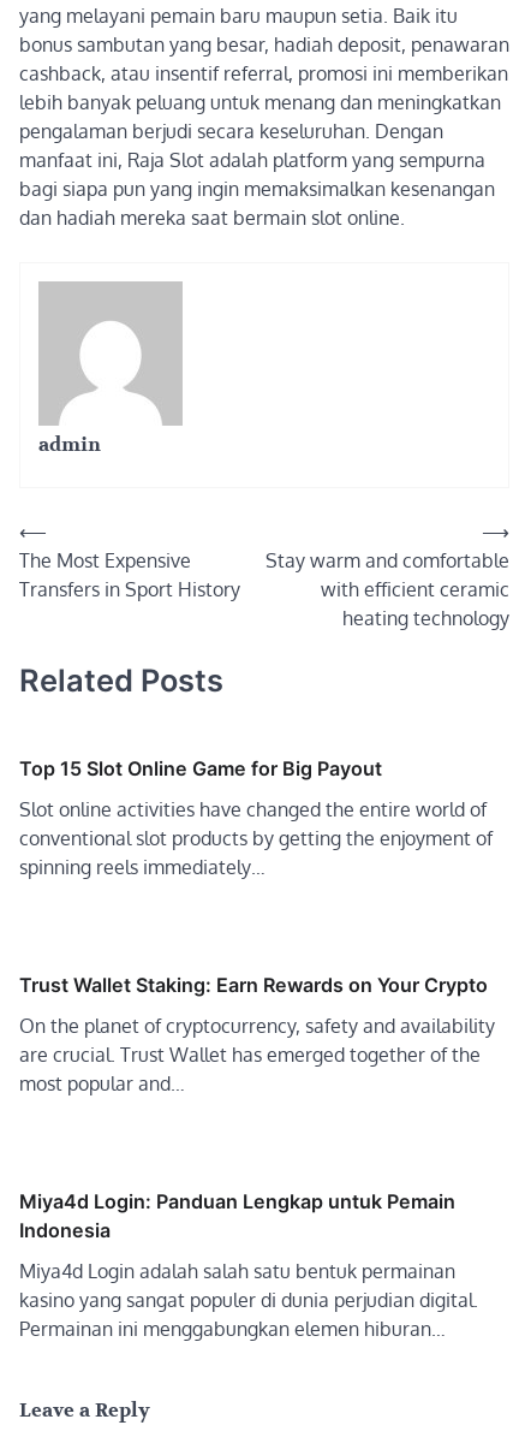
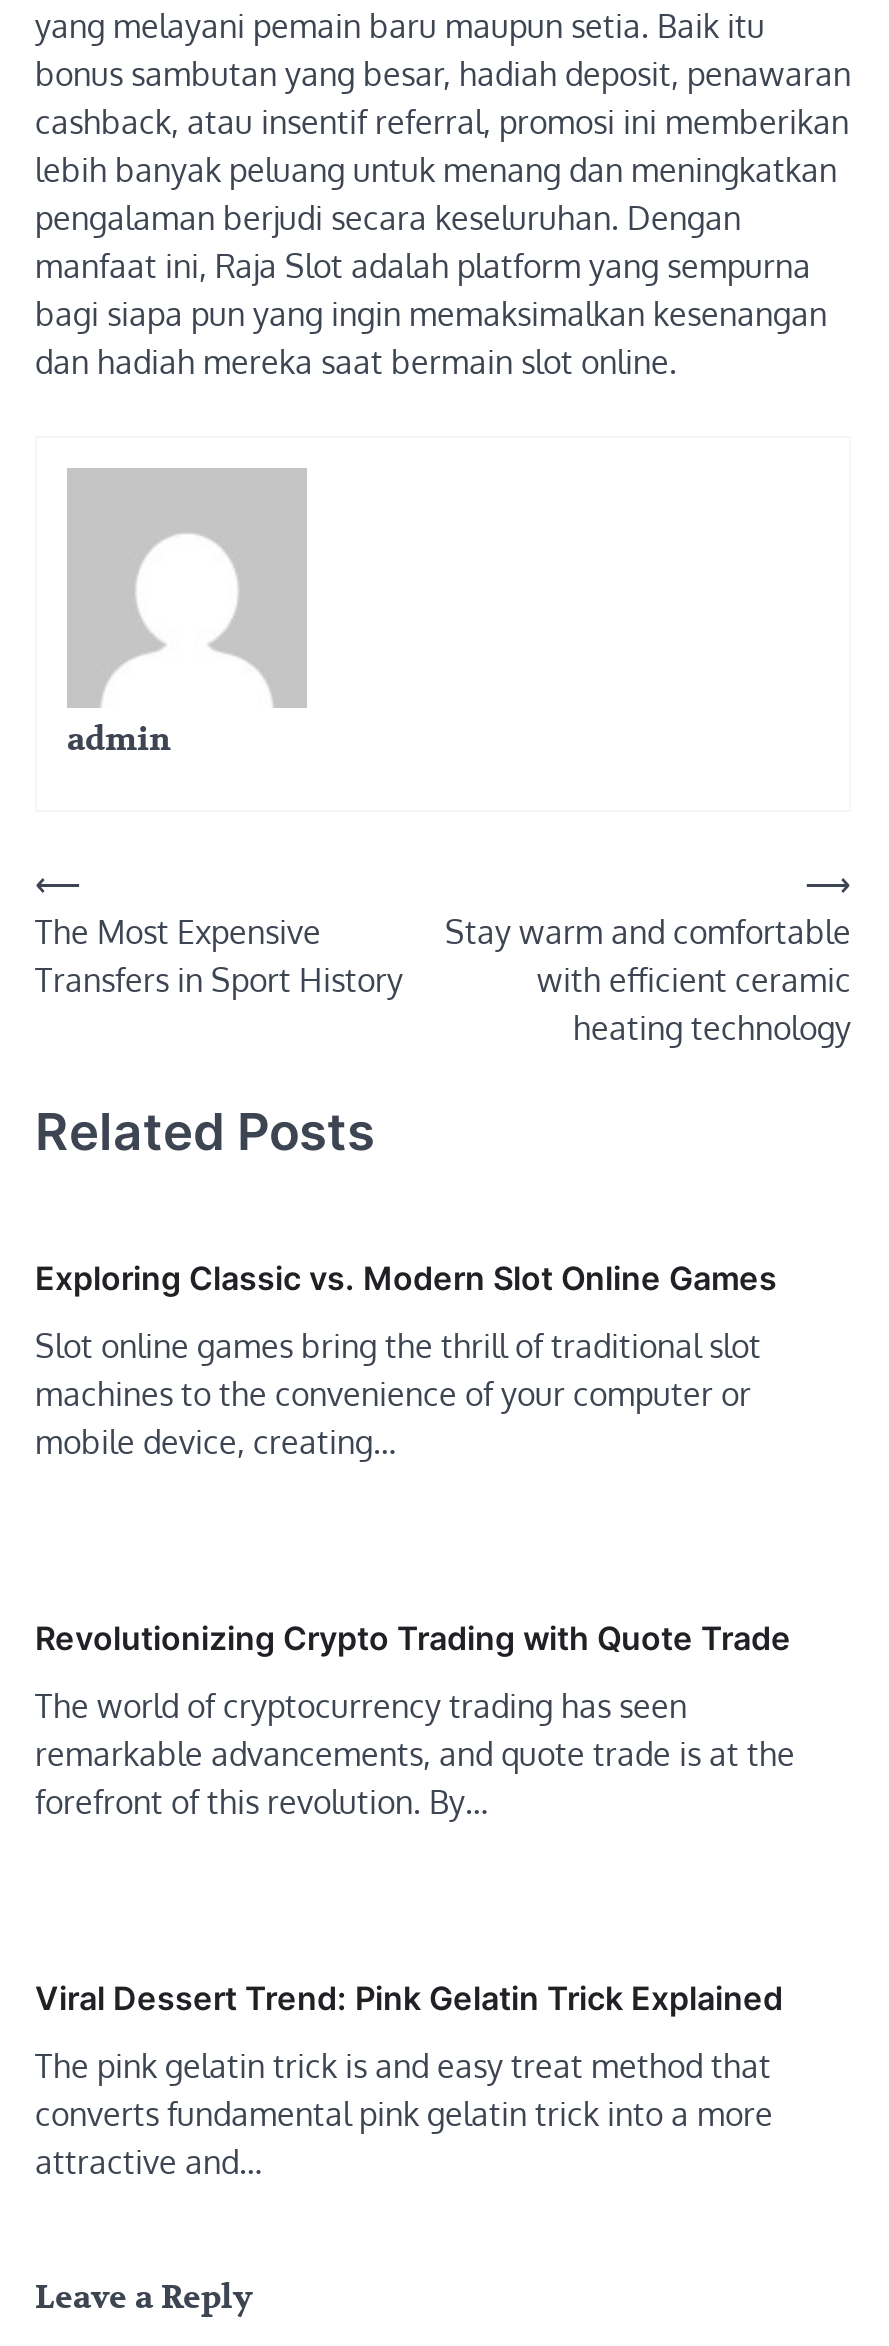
[19,756,382,780] Top 15 Slot Online Game for Big Payout -> [35,1258,777,1298] Exploring Classic vs. Modern Slot Online Games
[19,797,493,879] Slot online activities have changed the entire world of | conventional slot products by getting the enjoyment of | spinning reels immediately… -> [35,1326,761,1462] Slot online games bring the thrill of traditional slot | machines to the convenience of your computer or | mobile device, creating…
[19,973,488,997] Trust Wallet Staking: Earn Rewards on Your Crypto -> [35,1618,791,1658] Revolutionizing Crypto Trading with Quote Trade
[19,1014,495,1095] On the planet of cryptocurrency, safety and availability | are crucial. Trust Wallet has emerged together of the | most popular and… -> [35,1686,795,1822] The world of cryptocurrency trading has seen | remarkable advancements, and quote trade is at the | forefront of this revolution. By…
[19,1189,455,1242] Miya4d Login: Panduan Lengkap untuk Pemain | Indonesia -> [35,1978,783,2018] Viral Dessert Trend: Pink Gelatin Trick Explained
[19,1259,478,1341] Miya4d Login adalah salah satu bentuk permainan | kasino yang sangat populer di dunia perjudian digital. | Permainan ini menggabungkan elemen hiburan… -> [35,2046,773,2182] The pink gelatin trick is and easy treat method that | converts fundamental pink gelatin trick into a more | attractive and…

